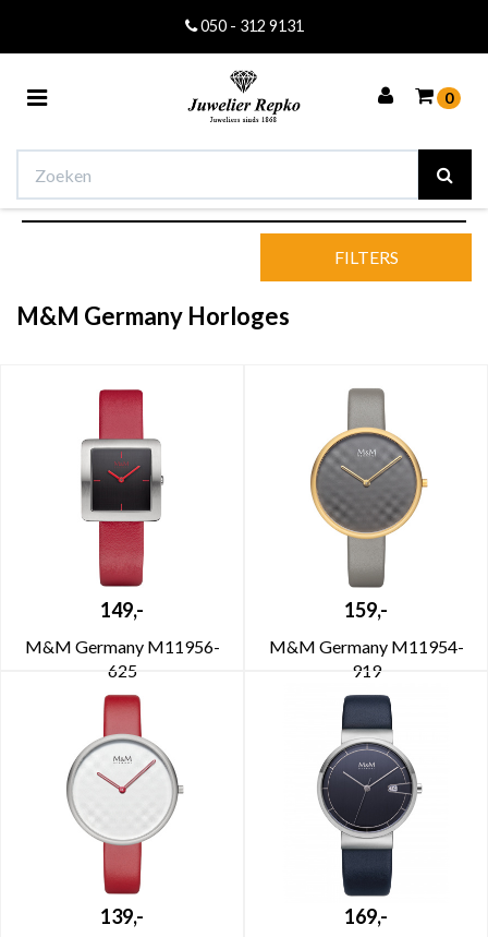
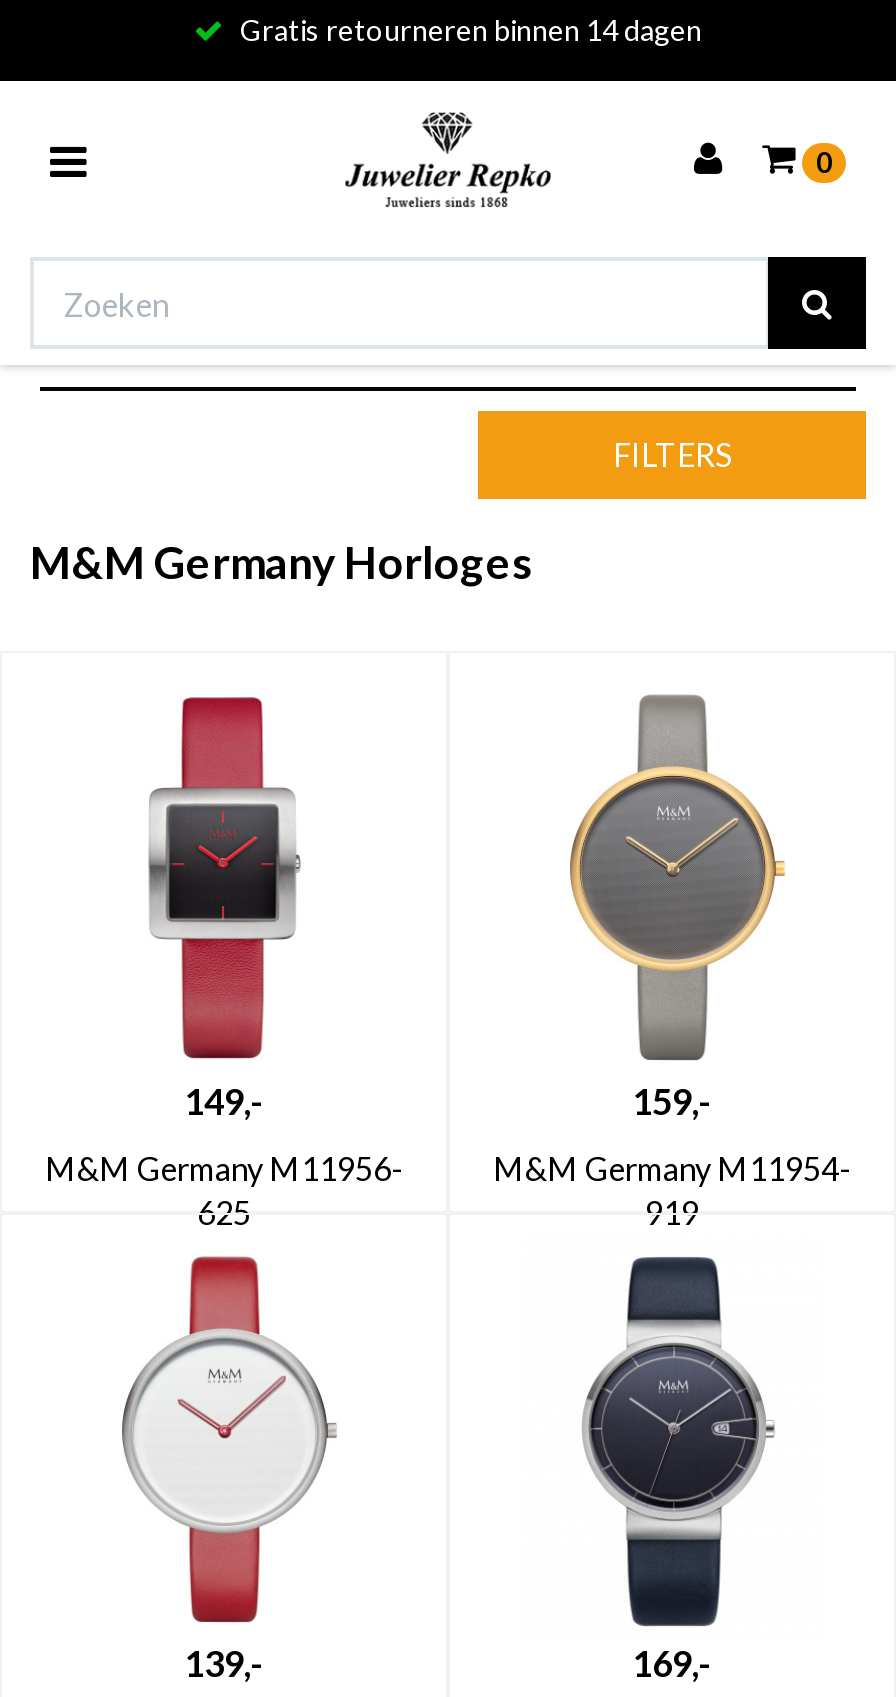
[200,16,303,35] 050 - 312 9131 -> [234,13,702,47] Gratis retourneren binnen 14 dagen

